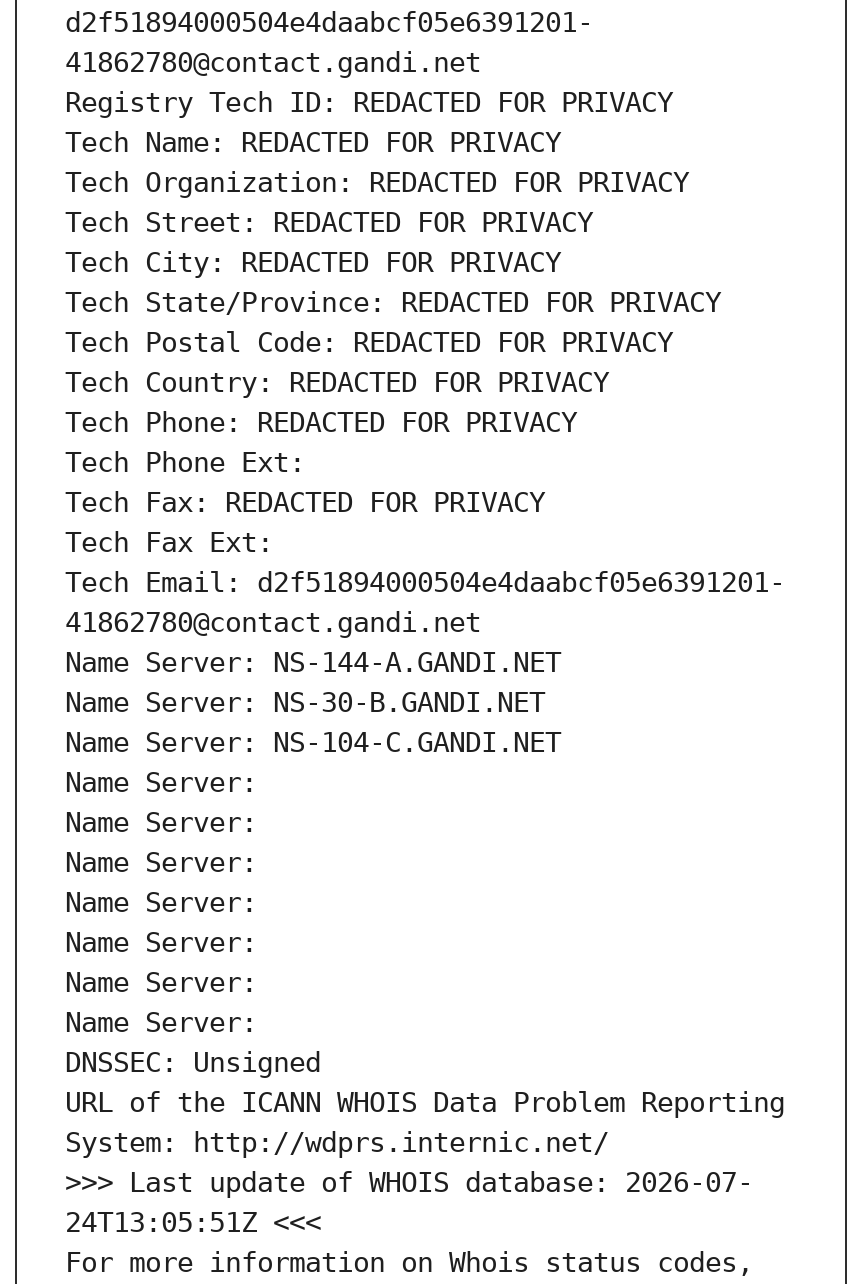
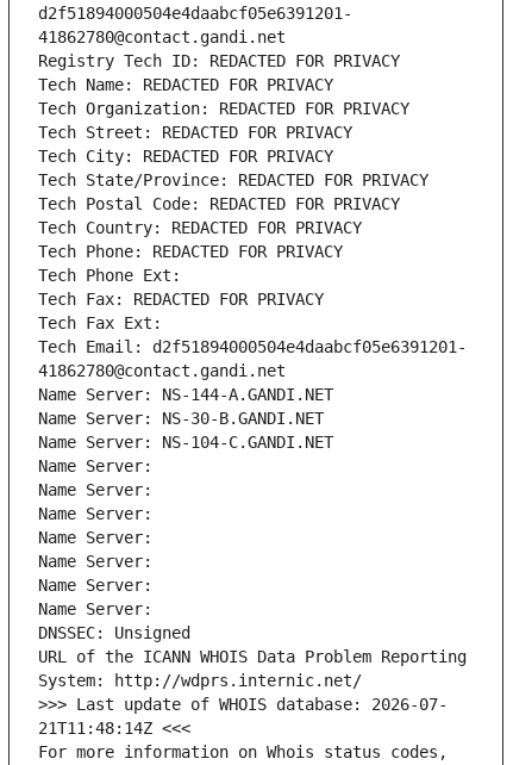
[65,1207,321,1239] 24T13:05:51Z <<< -> [38,719,190,738] 21T11:48:14Z <<<

